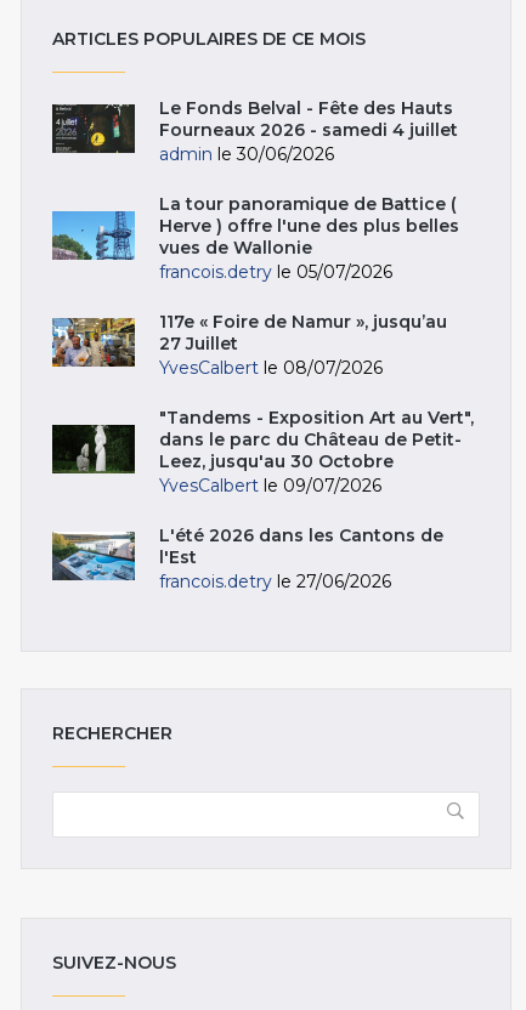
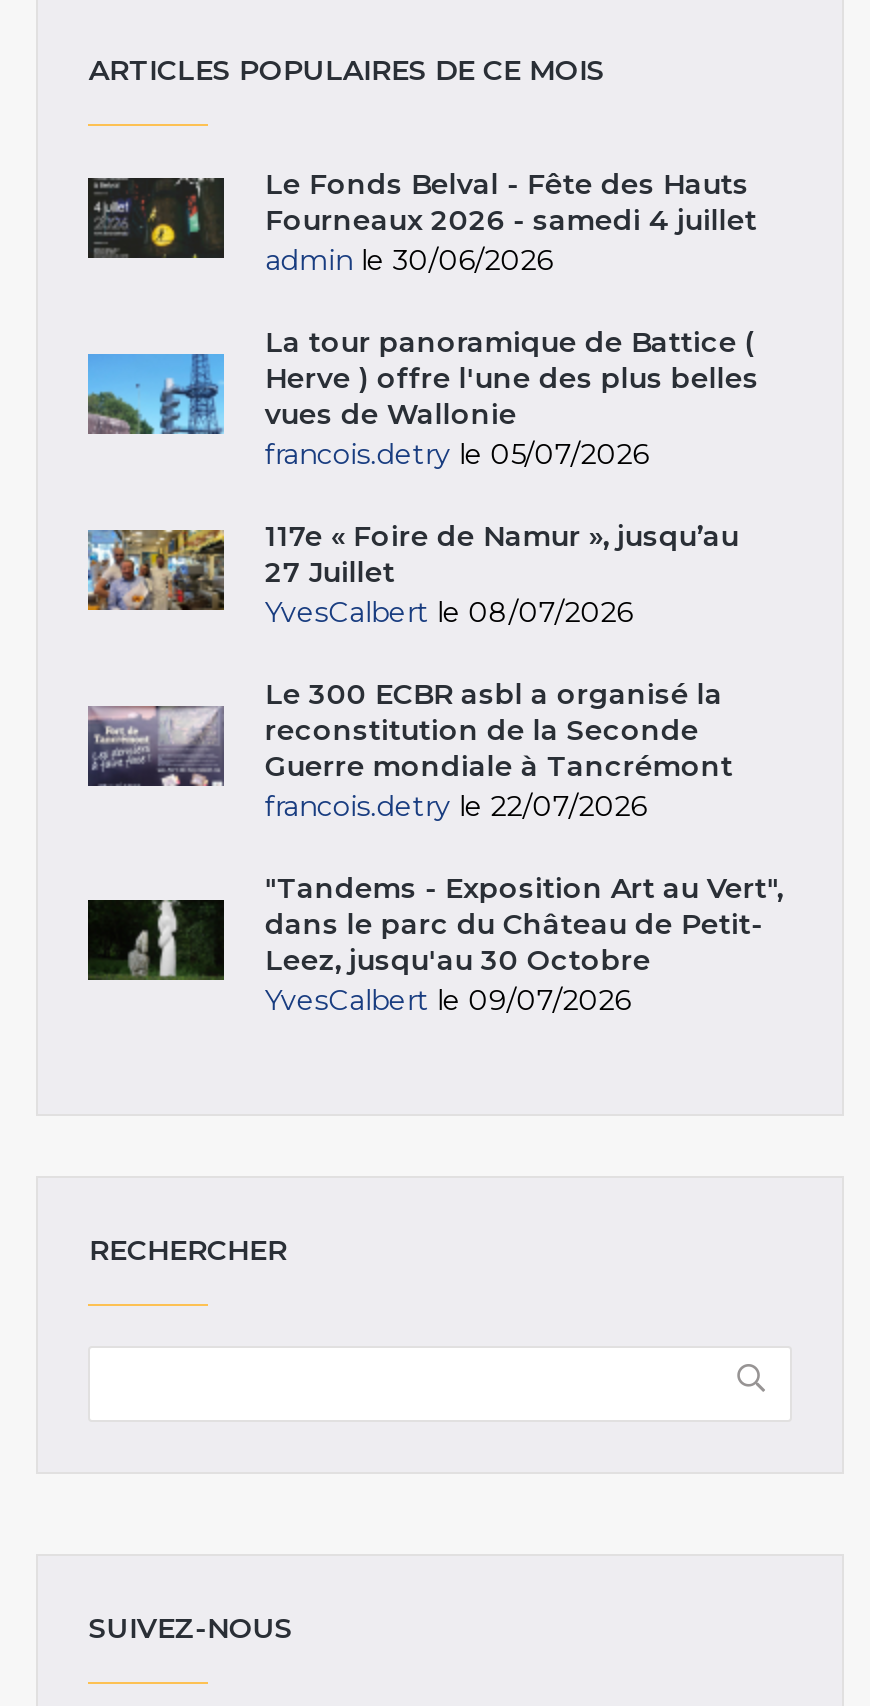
none -> [88,675,733,823] [image] | Le 300 ECBR asbl a organisé la | reconstitution de la Seconde | Guerre mondiale à Tancrémont | francois.detry le 22/07/2026
moved [52,406,474,496] -> [88,869,783,1017]: [image] | "Tandems - Exposition Art au Vert", | dans le parc du Château de Petit- | Leez, jusqu'au 30 Octobre | YvesCalbert le 09/07/2026
[51,524,444,592] [image] | L'été 2026 dans les Cantons de | l'Est | francois.detry le 27/06/2026 -> none

